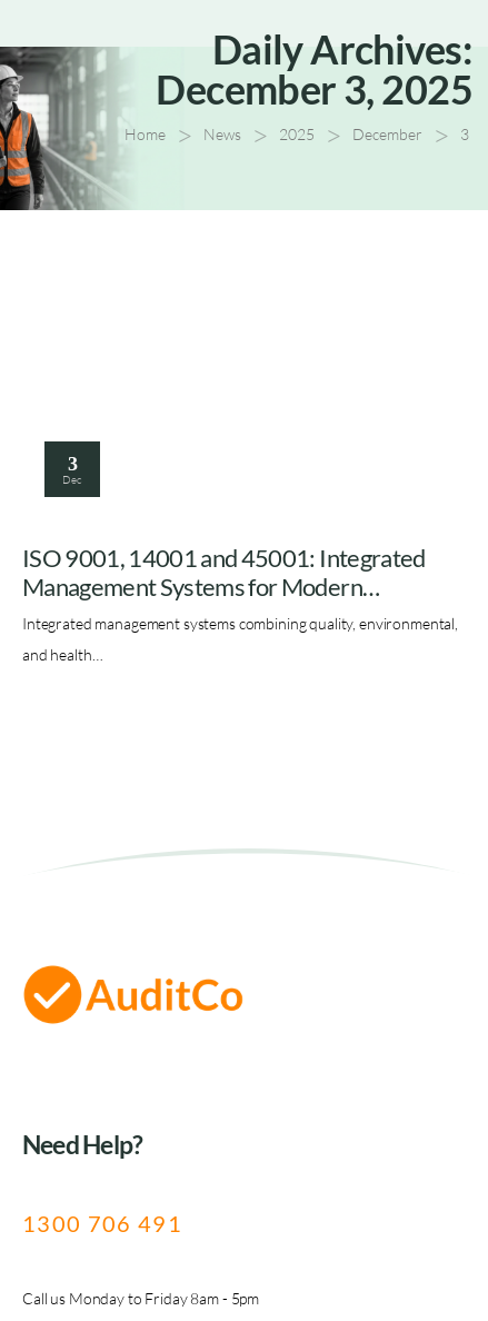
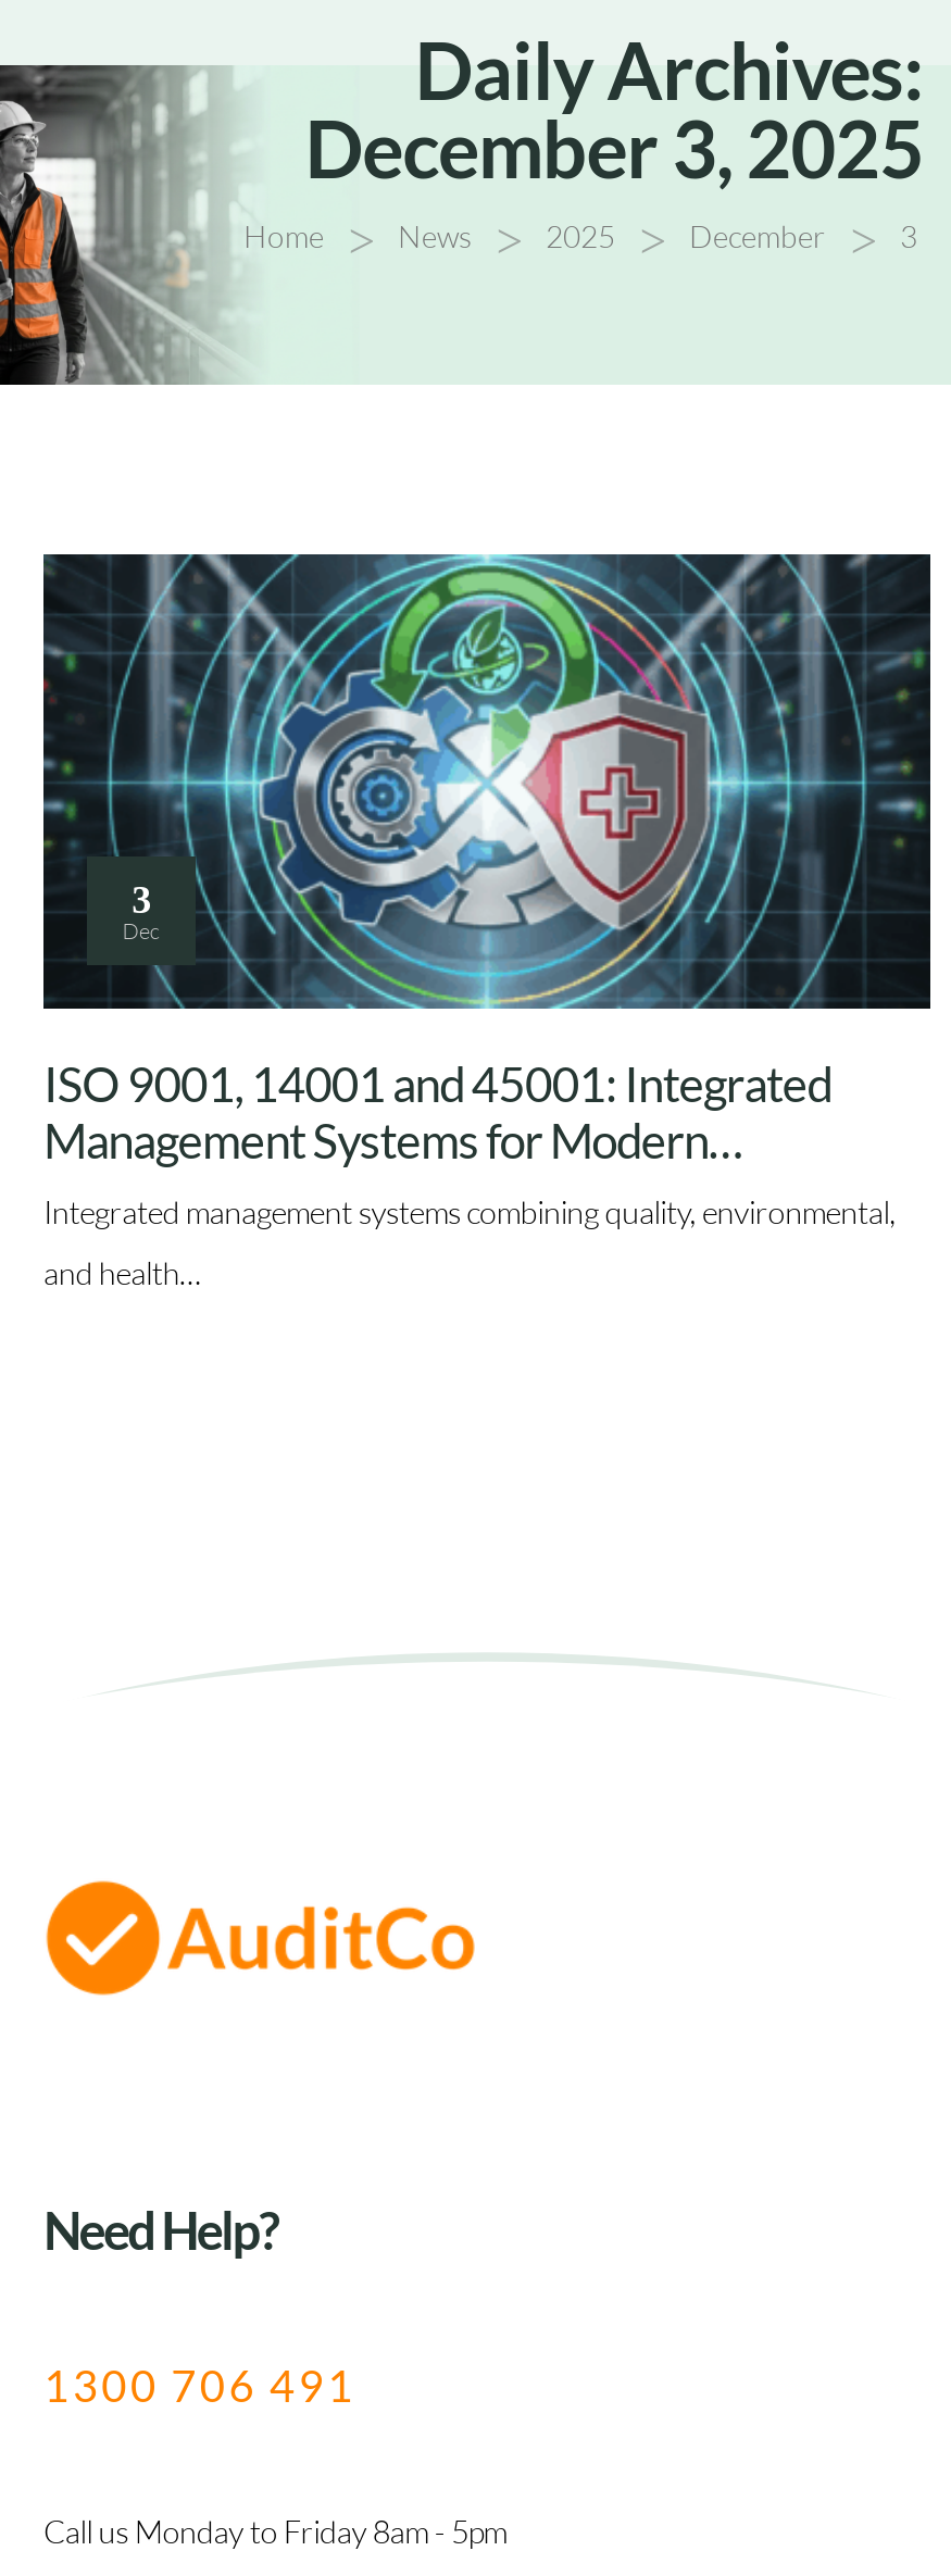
none -> [41,552,933,1011] [image]

